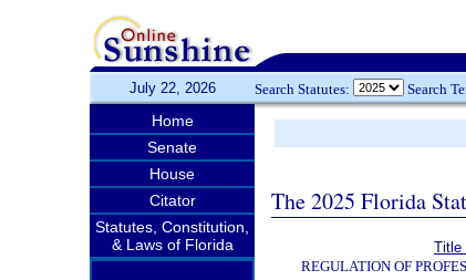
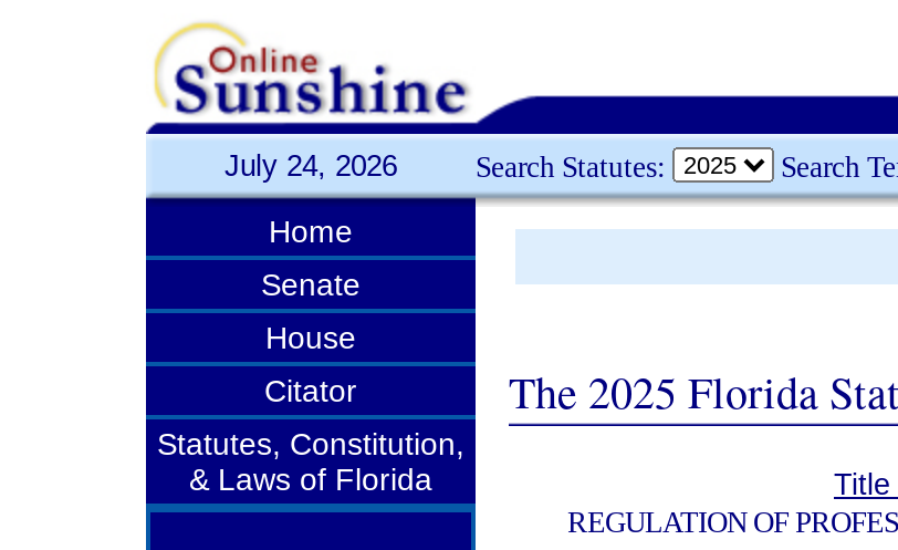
[129,80,215,96] July 22, 2026 -> [224,149,397,183] July 24, 2026

